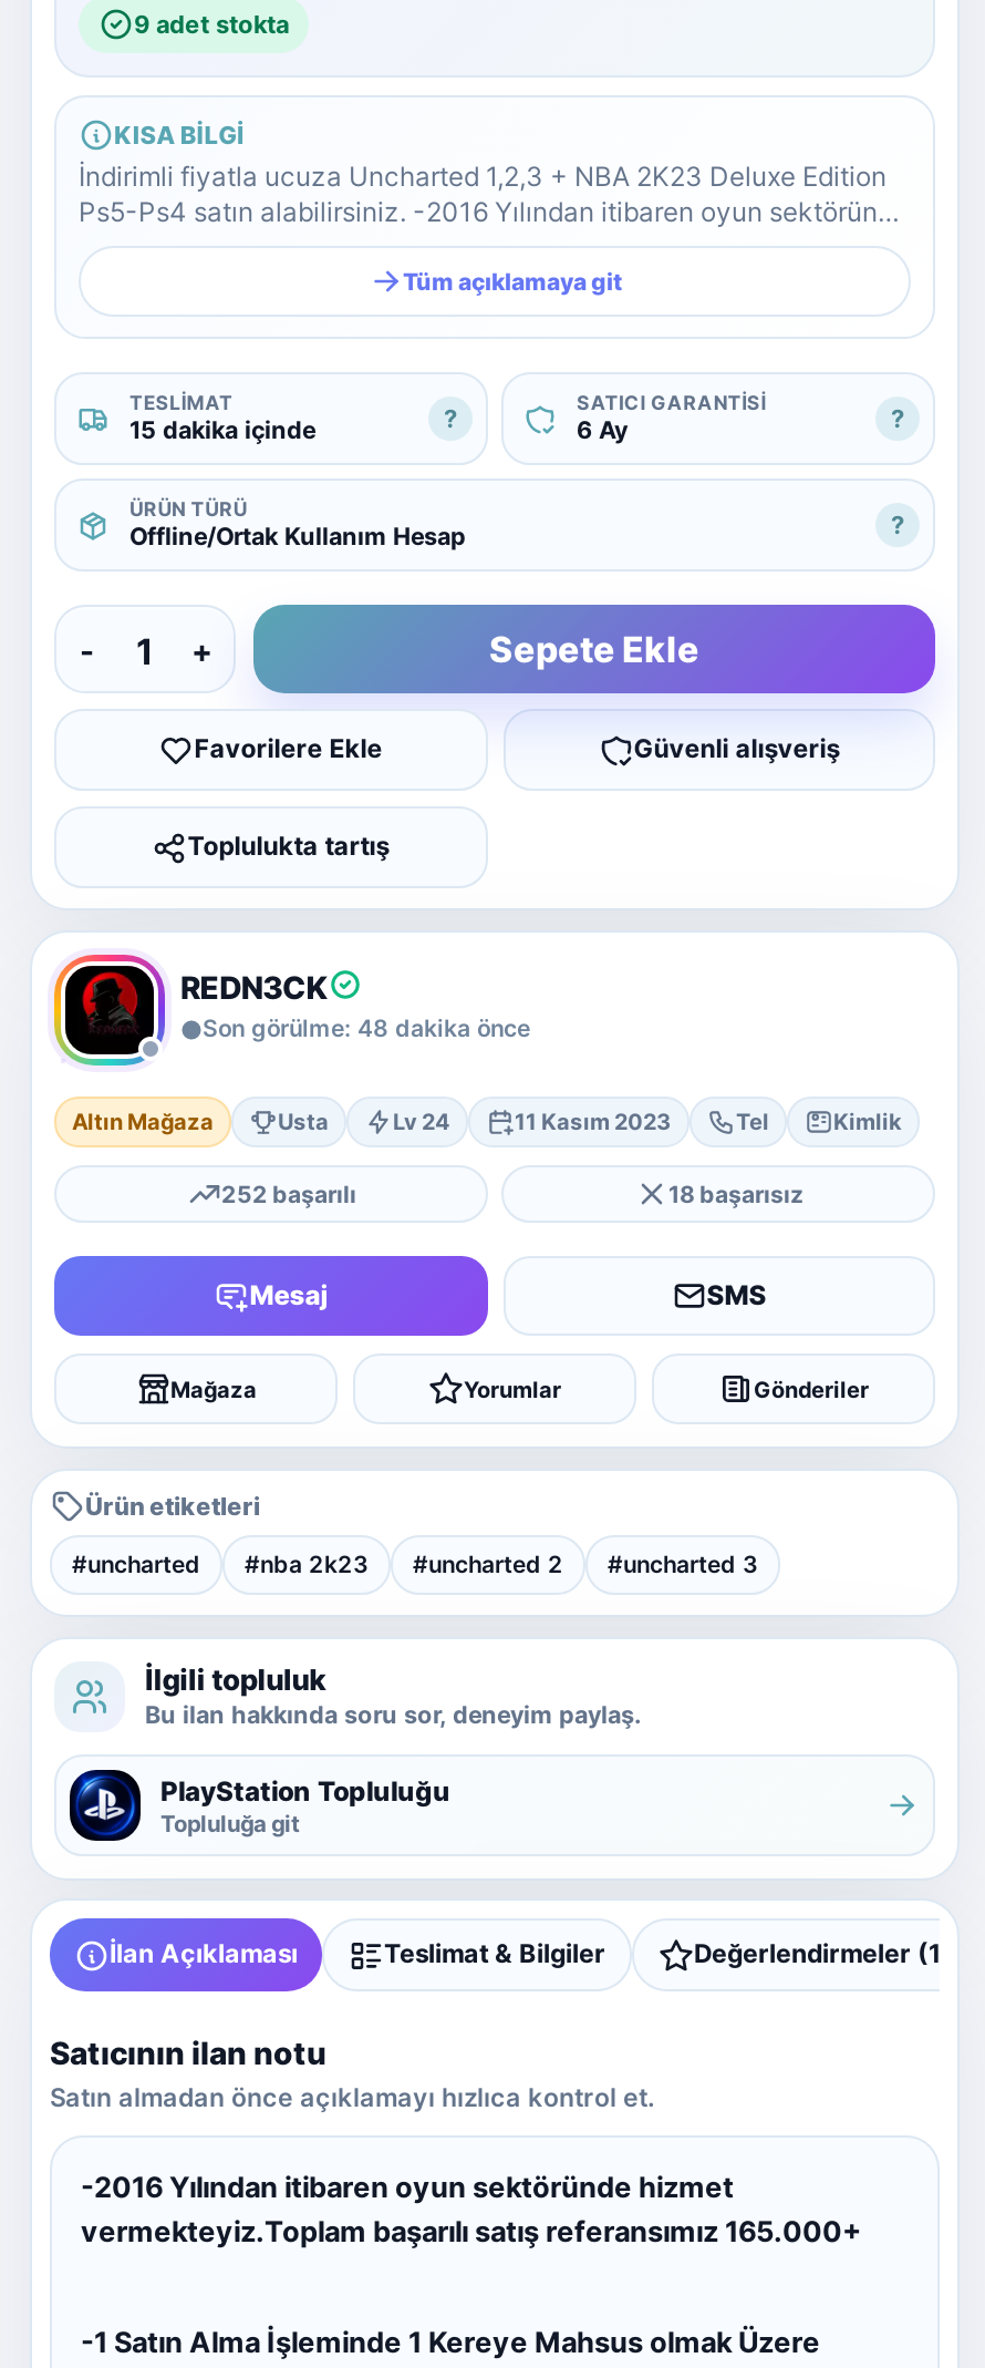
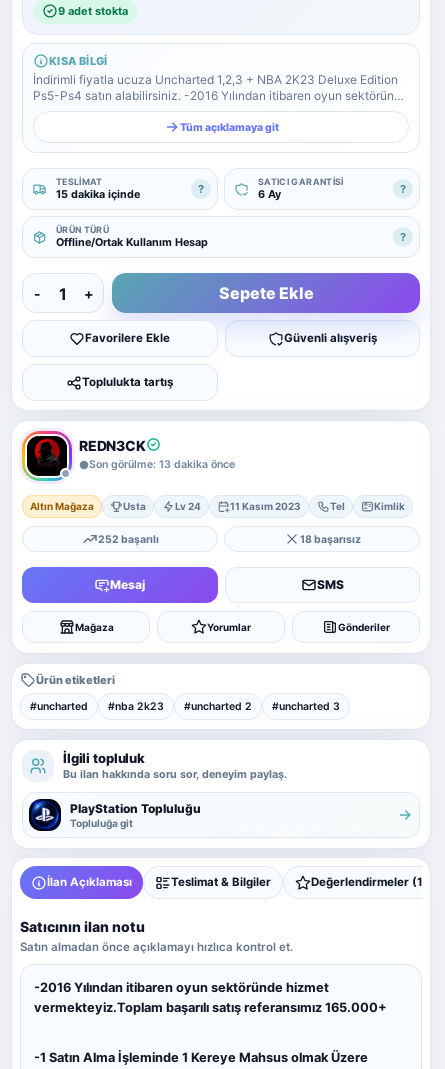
[203,1015,530,1043] Son görülme: 48 dakika önce -> [89,458,235,471] Son görülme: 13 dakika önce

